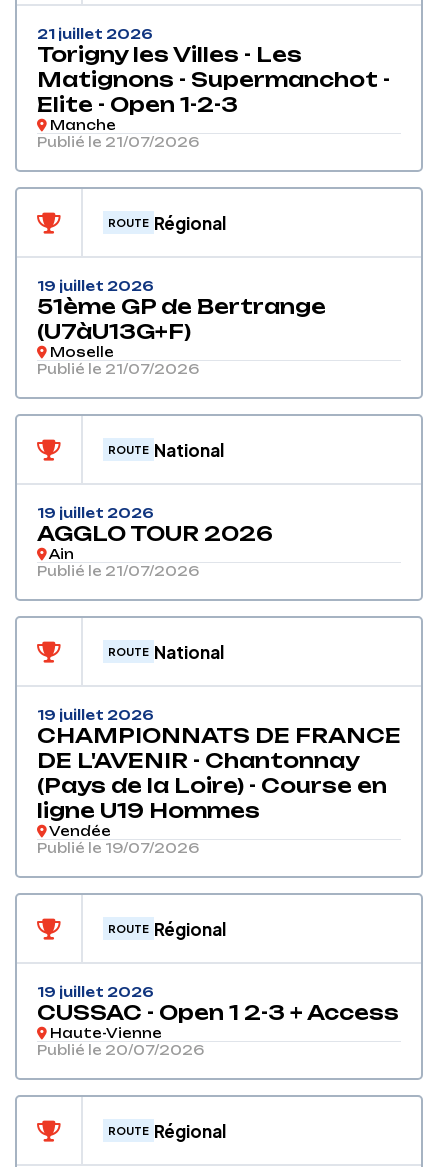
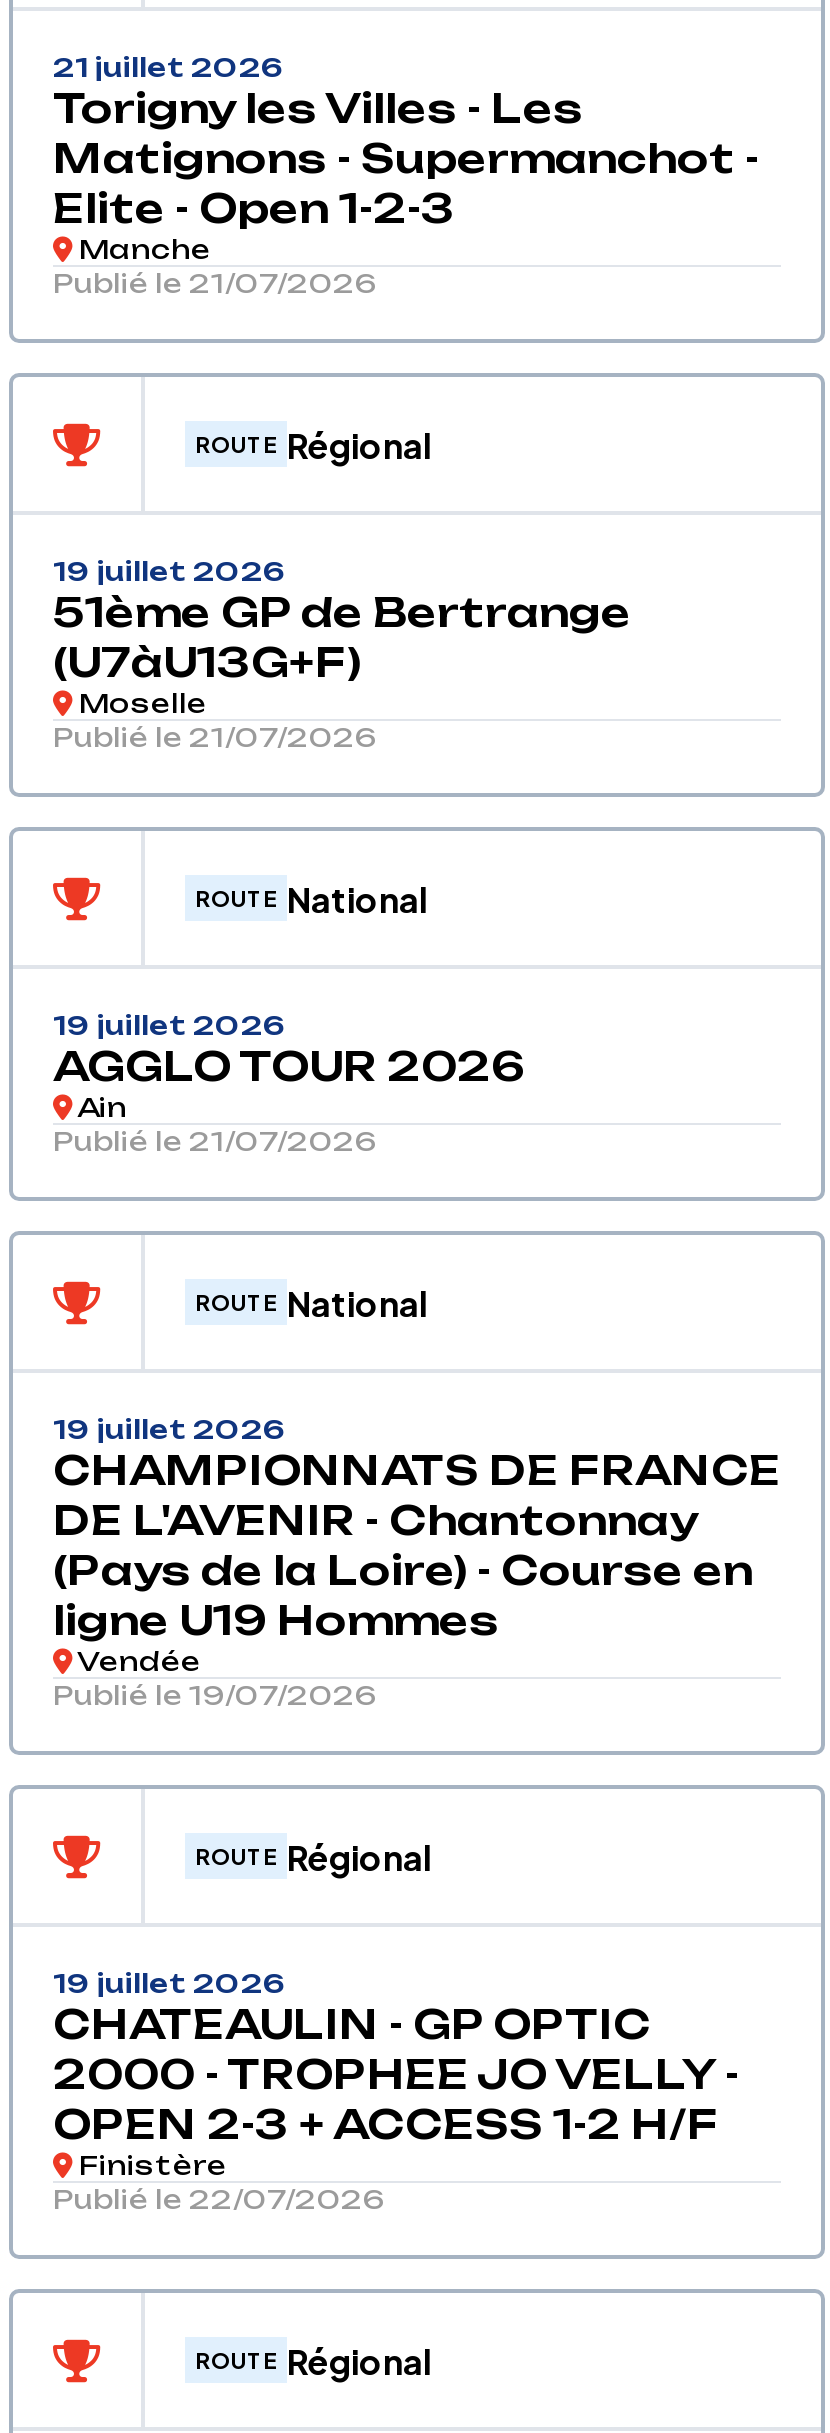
[37,1000,399,1058] CUSSAC - Open 1 2-3 + Access | Haute-Vienne | Publié le 20/07/2026 -> [53,1999,739,2215] CHATEAULIN - GP OPTIC | 2000 - TROPHEE JO VELLY - | OPEN 2-3 + ACCESS 1-2 H/F | Finistère | Publié le 22/07/2026

